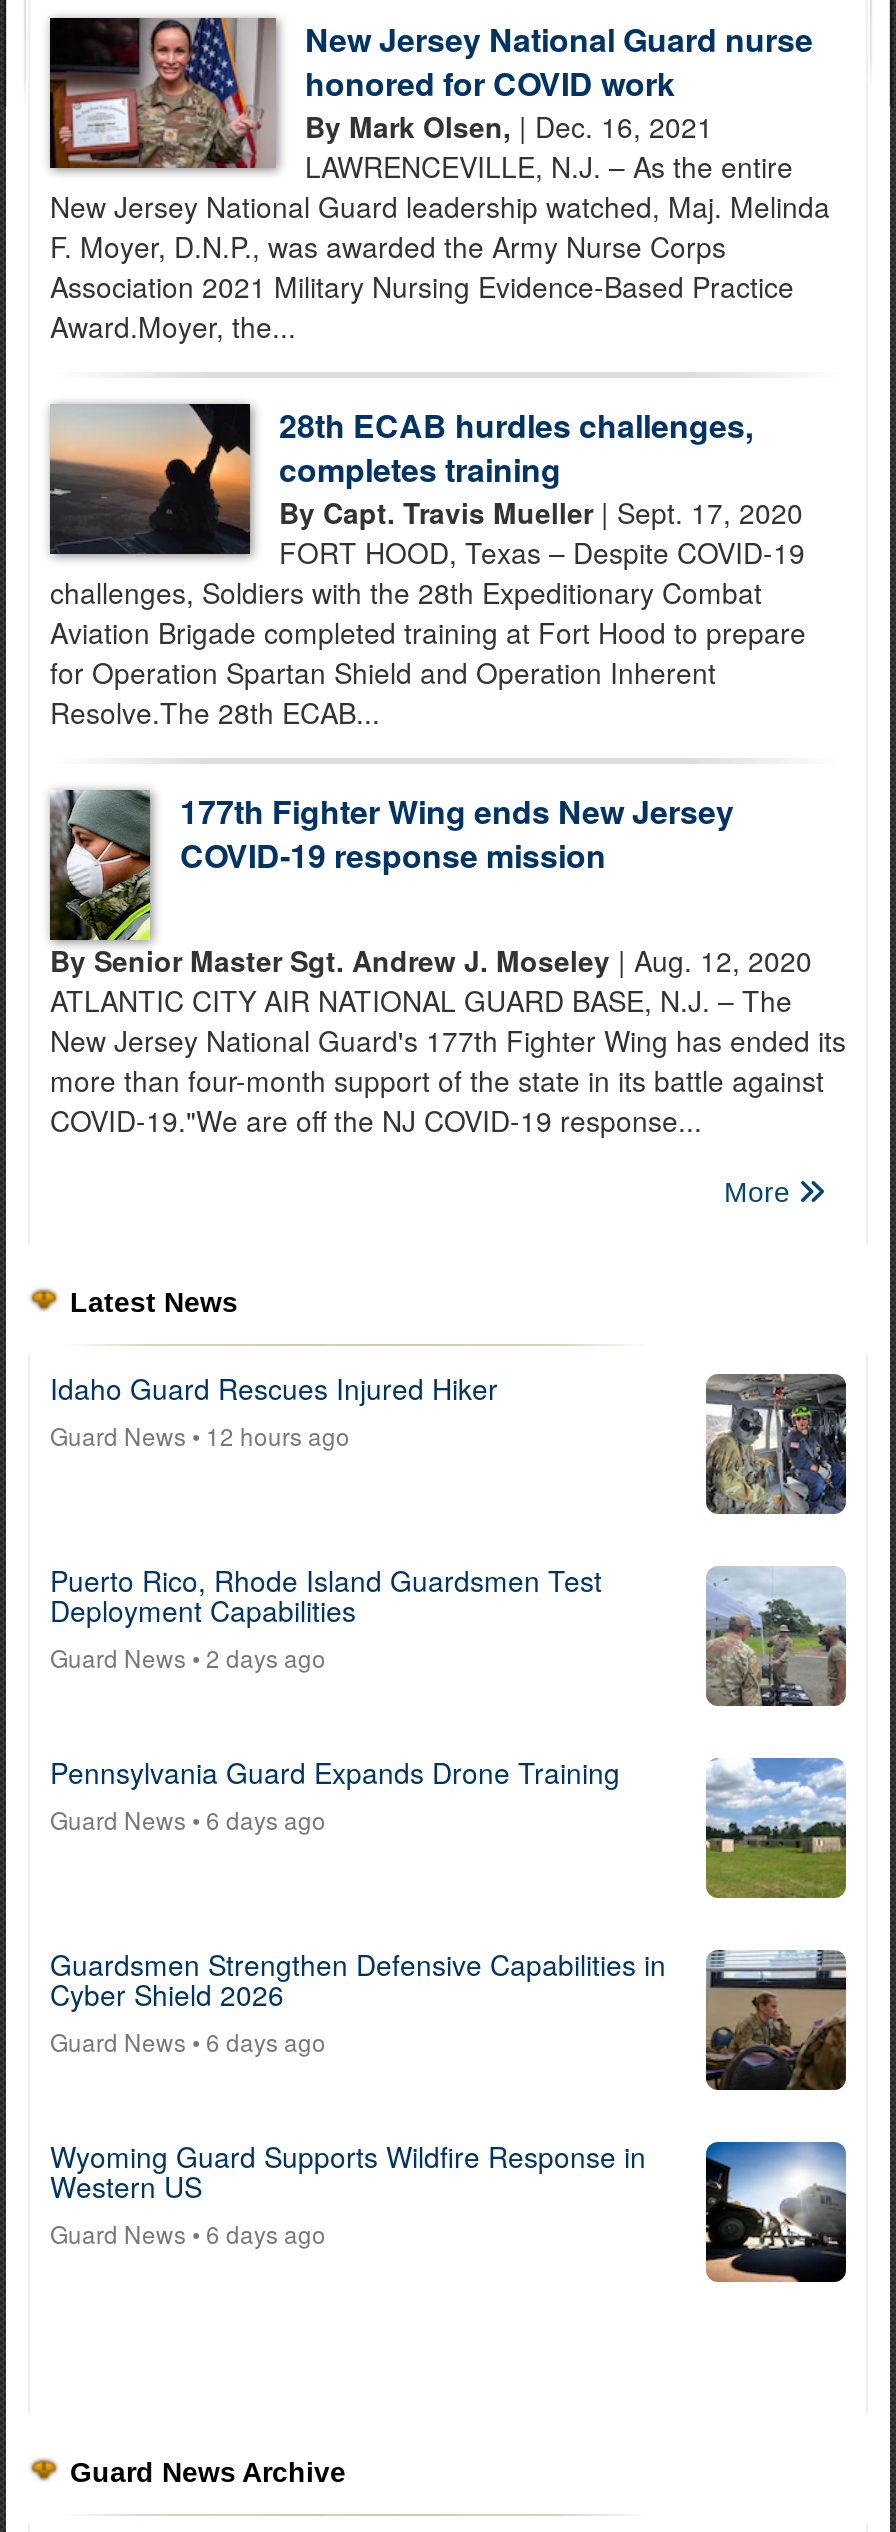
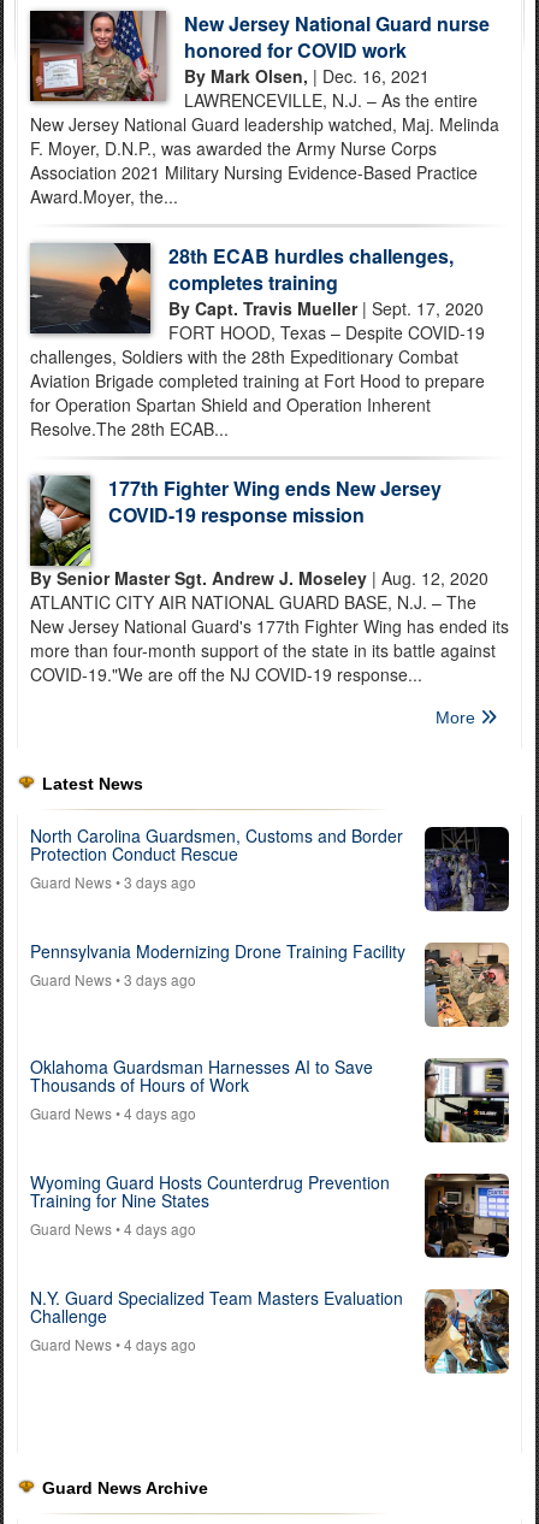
[50,1368,498,1452] Idaho Guard Rescues Injured Hiker | Guard News • 12 hours ago -> [30,823,403,892] North Carolina Guardsmen, Customs and Border | Protection Conduct Rescue | Guard News • 3 days ago
[704,1372,848,1514] [image] -> [423,826,509,911] [image]
[50,1560,602,1674] Puerto Rico, Rhode Island Guardsmen Test | Deployment Capabilities | Guard News • 2 days ago -> [30,939,405,990] Pennsylvania Modernizing Drone Training Facility | Guard News • 3 days ago
[706,1566,848,1708] [image] -> [423,943,510,1028] [image]
[50,1752,620,1836] Pennsylvania Guard Expands Drone Training | Guard News • 6 days ago -> [30,1055,373,1123] Oklahoma Guardsman Harnesses AI to Save | Thousands of Hours of Work | Guard News • 4 days ago
[704,1756,848,1900] [image] -> [423,1057,510,1144] [image]
[50,1944,848,2092] [image] | Guardsmen Strengthen Defensive Capabilities in | Cyber Shield 2026 | Guard News • 6 days ago -> [30,1170,510,1259] [image] | Wyoming Guard Hosts Counterdrug Prevention | Training for Nine States | Guard News • 4 days ago
[50,2136,848,2284] [image] | Wyoming Guard Supports Wildfire Response in | Western US | Guard News • 6 days ago -> [30,1286,510,1375] [image] | N.Y. Guard Specialized Team Masters Evaluation | Challenge | Guard News • 4 days ago

